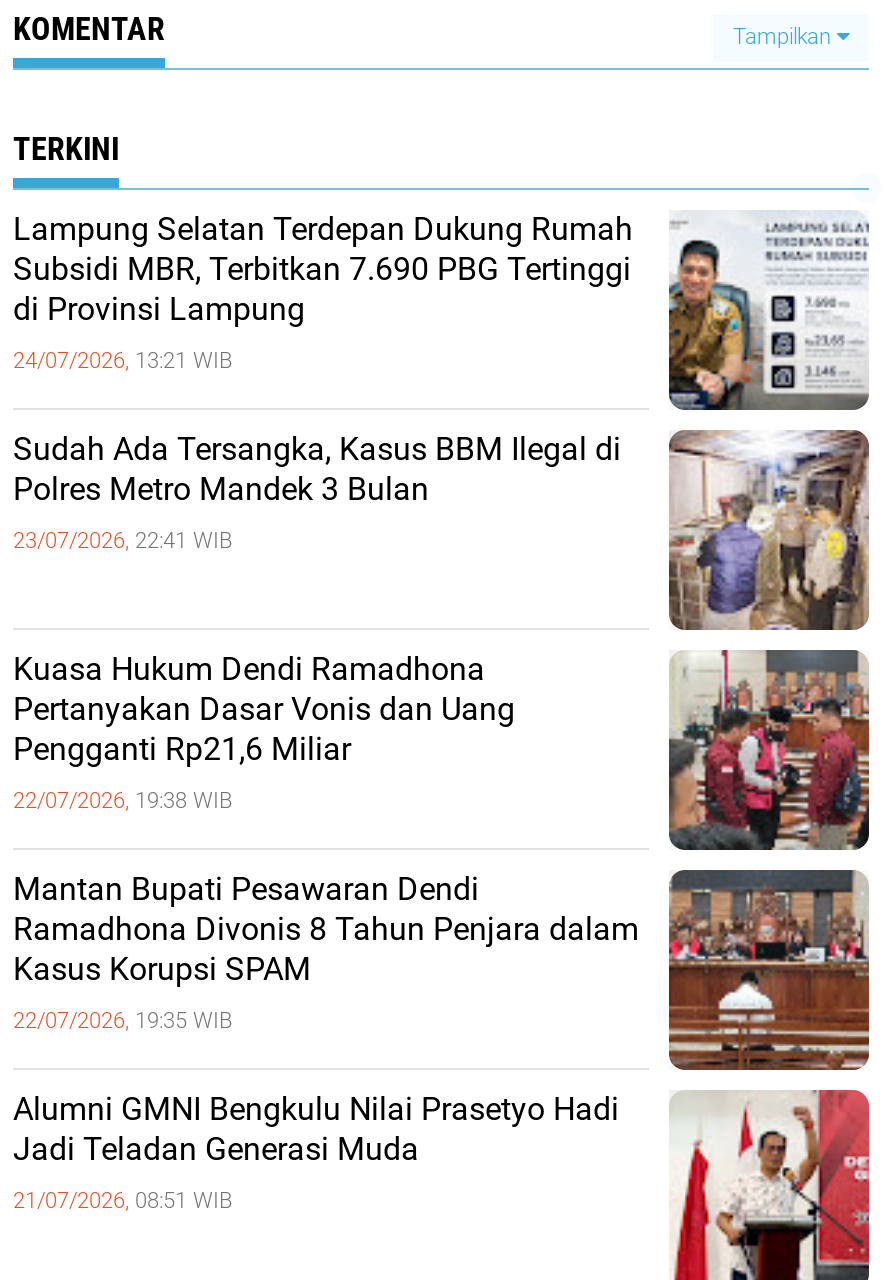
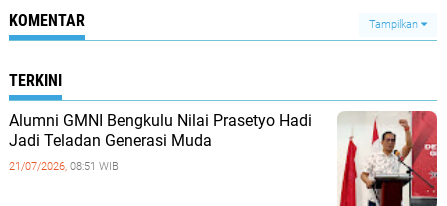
[13,210,869,554] [image] | Lampung Selatan Terdepan Dukung Rumah | Subsidi MBR, Terbitkan 7.690 PBG Tertinggi | di Provinsi Lampung | 24/07/2026, 13:21 WIB | Sudah Ada Tersangka, Kasus BBM Ilegal di | Polres Metro Mandek 3 Bulan | 23/07/2026, 22:41 WIB -> none
[13,428,869,1034] [image] | Kuasa Hukum Dendi Ramadhona | Pertanyakan Dasar Vonis dan Uang | Pengganti Rp21,6 Miliar | 22/07/2026, 19:38 WIB | Mantan Bupati Pesawaran Dendi | Ramadhona Divonis 8 Tahun Penjara dalam | Kasus Korupsi SPAM | 22/07/2026, 19:35 WIB -> none
[667,648,871,852] [image] -> none
[667,868,869,1072] [image] -> none

